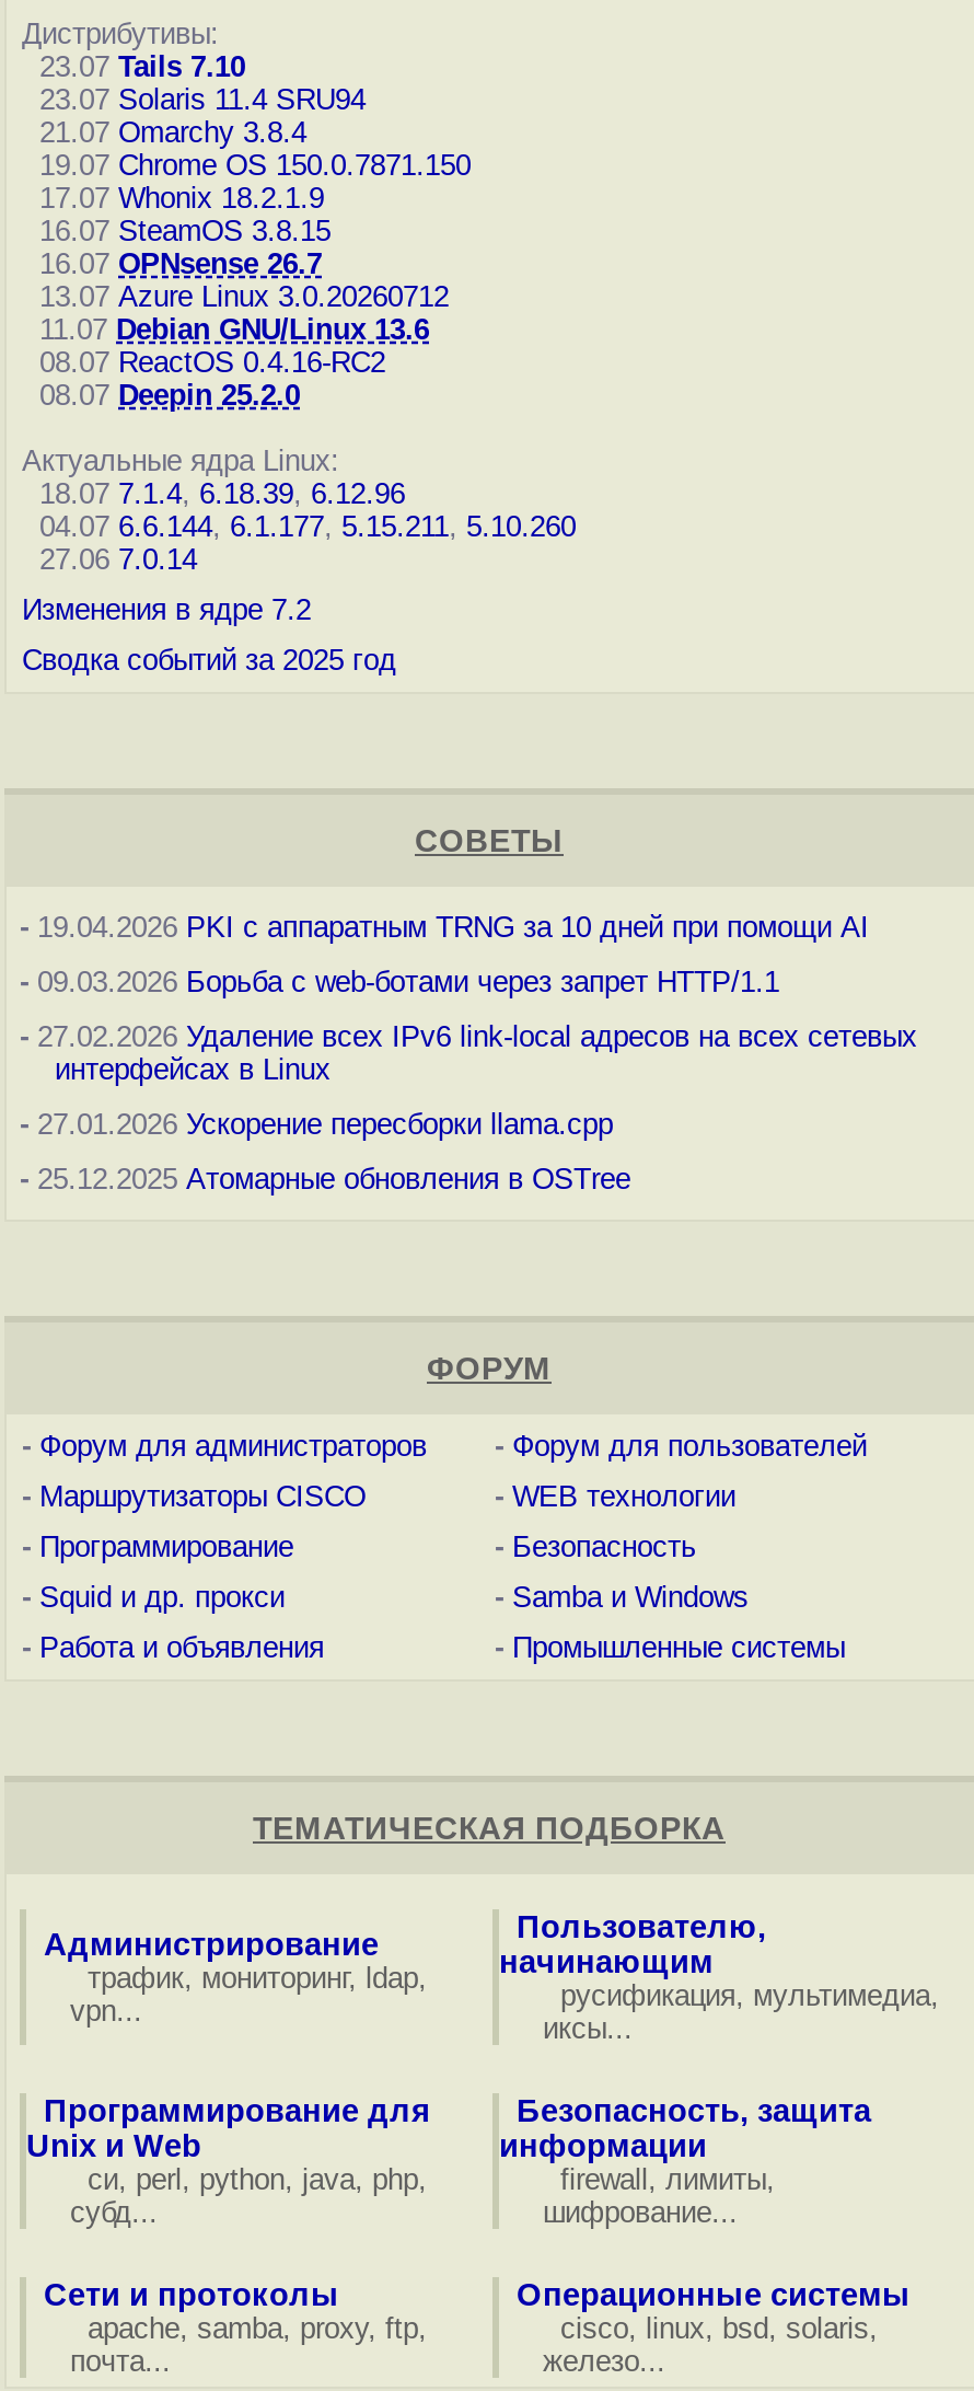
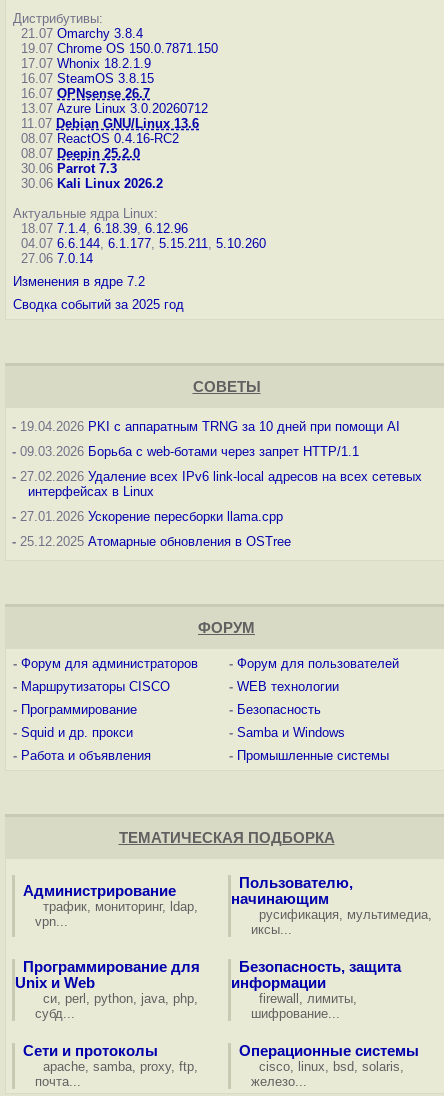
[22,50,366,116] 23.07 Tails 7.10 | 23.07 Solaris 11.4 SRU94 -> none
moved [22,116,471,412] -> [13,26,218,161]: 21.07 Omarchy 3.8.4 | 19.07 Chrome OS 150.0.7871.150 | 17.07 Whonix 18.2.1.9 | ... | 08.07 ReactOS 0.4.16-RC2 | 08.07 Deepin 25.2.0
none -> [13,161,163,191] 30.06 Parrot 7.3 | 30.06 Kali Linux 2026.2

